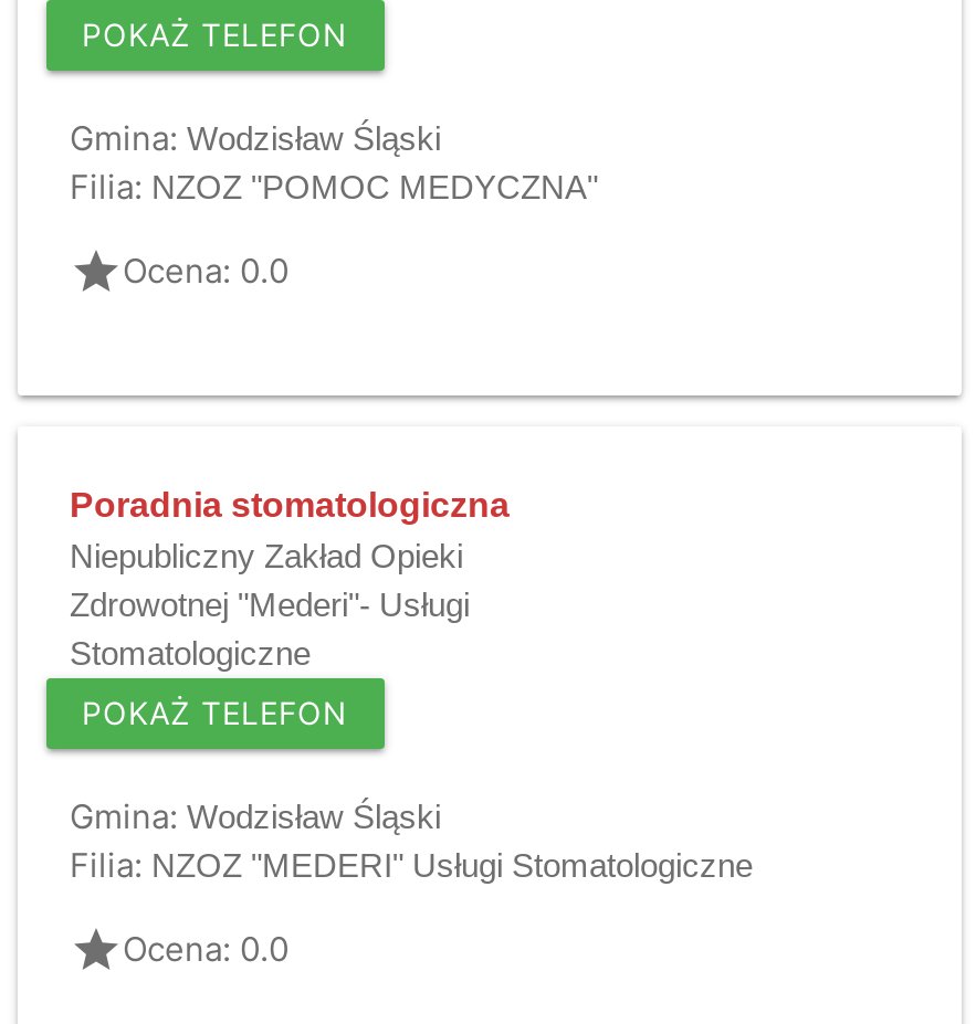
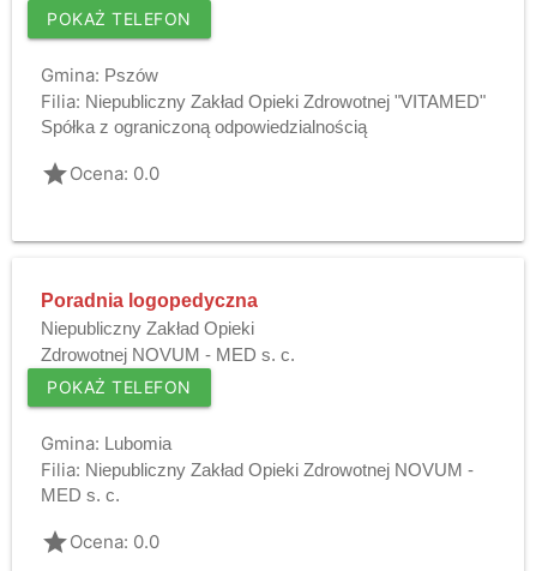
[70,117,598,208] Gmina: Wodzisław Śląski | Filia: NZOZ "POMOC MEDYCZNA" -> [40,64,485,139] Gmina: Pszów | Filia: Niepubliczny Zakład Opieki Zdrowotnej "VITAMED" | Spółka z ograniczoną odpowiedzialnością
[70,486,510,524] Poradnia stomatologiczna -> [40,290,257,311] Poradnia logopedyczna
[70,585,470,672] Zdrowotnej "Mederi"- Usługi | Stomatologiczne -> [40,344,294,365] Zdrowotnej NOVUM - MED s. c.
[70,796,753,887] Gmina: Wodzisław Śląski | Filia: NZOZ "MEDERI" Usługi Stomatologiczne -> [40,432,473,508] Gmina: Lubomia | Filia: Niepubliczny Zakład Opieki Zdrowotnej NOVUM - | MED s. c.

